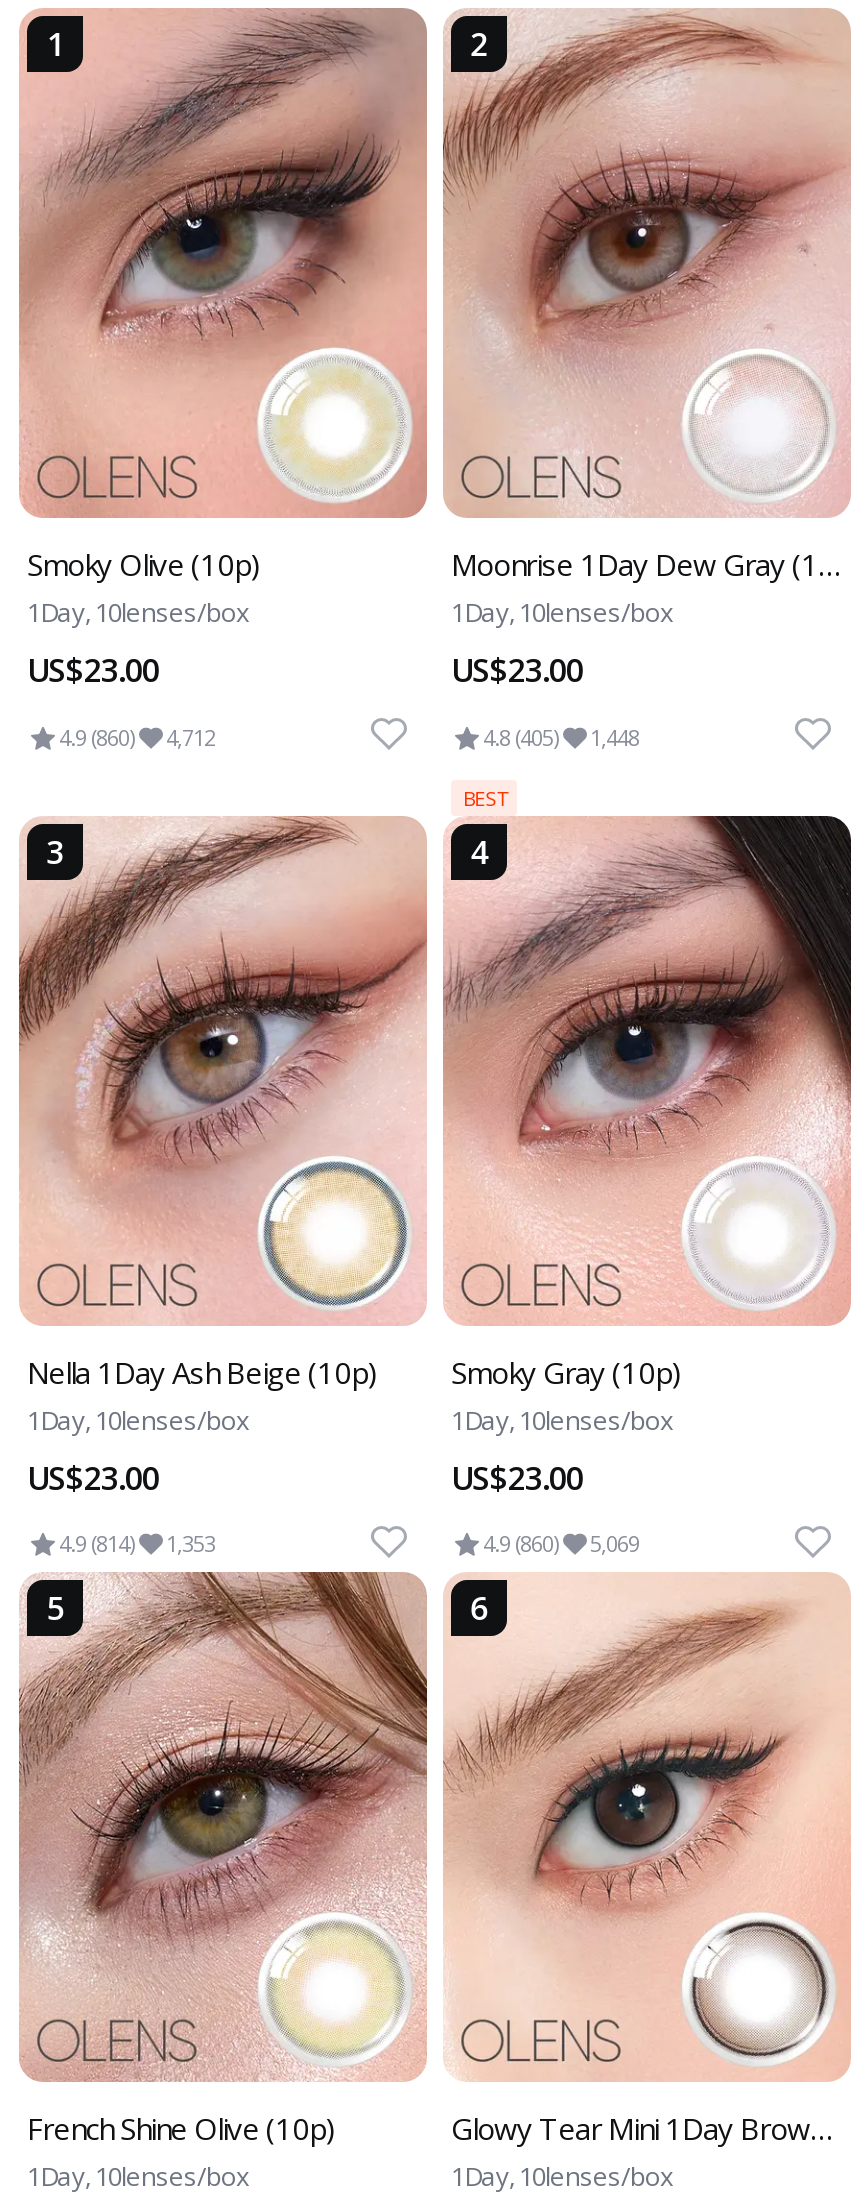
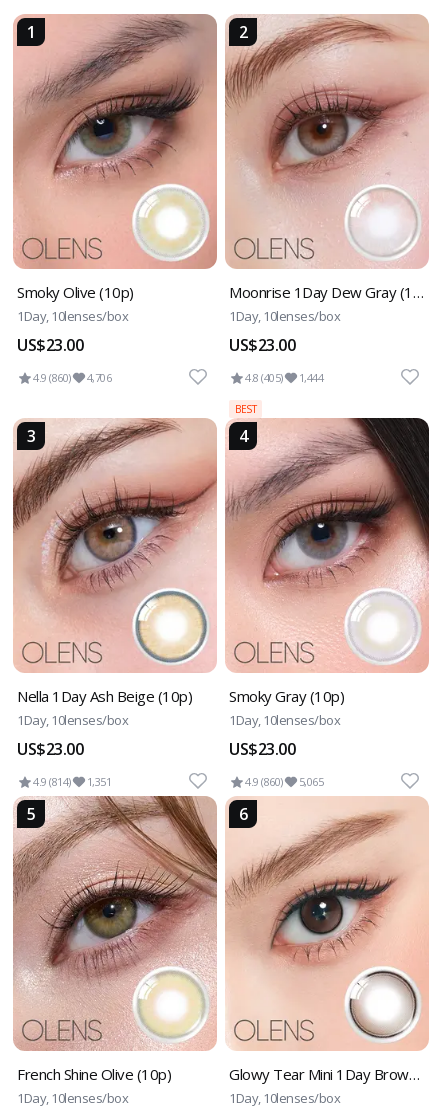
[59,721,215,751] 4.9 (860) 4,712 -> [33,370,111,385] 4.9 (860) 4,706
[483,721,639,751] 4.8 (405) 1,448 -> [245,370,323,385] 4.8 (405) 1,444
[59,1528,215,1558] 4.9 (814) 1,353 -> [33,774,111,789] 4.9 (814) 1,351
[483,1528,639,1558] 4.9 (860) 5,069 -> [245,774,323,789] 4.9 (860) 5,065

